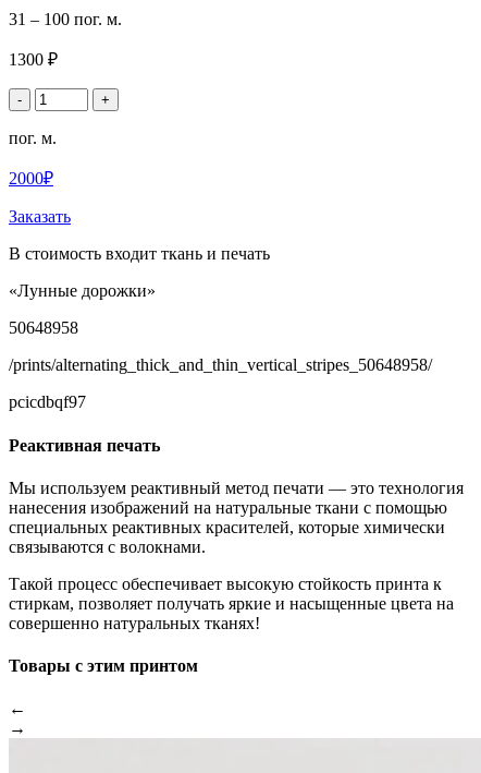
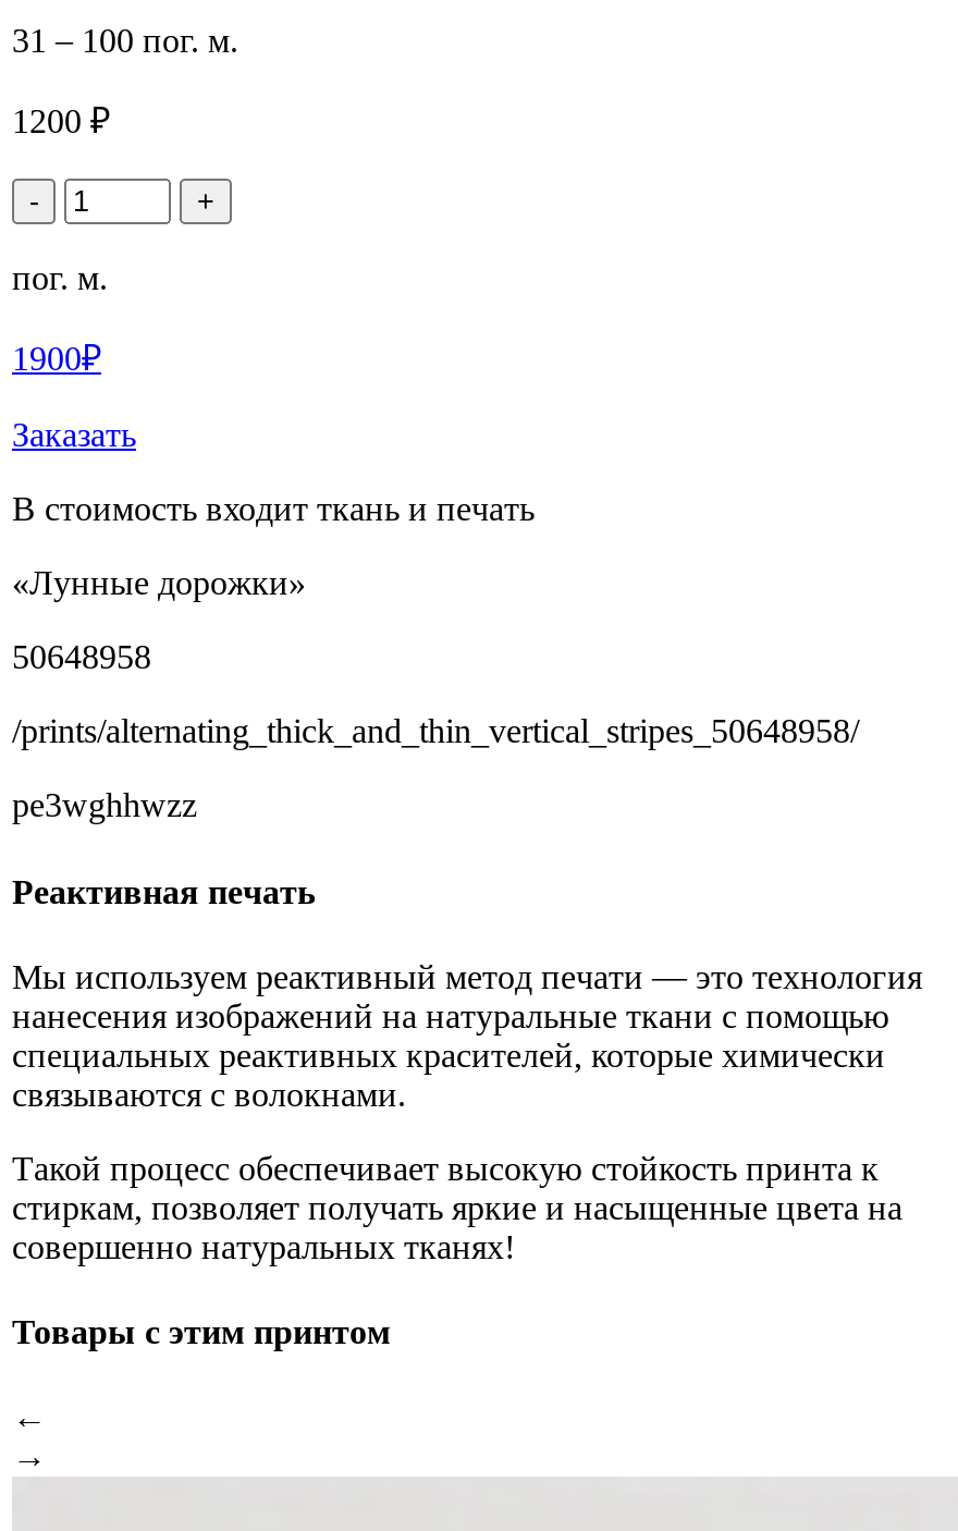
[9,50,58,69] 1300 ₽ -> [12,103,110,140] 1200 ₽
[9,169,53,188] 2000₽ -> [12,340,101,377] 1900₽
[9,393,86,411] pcicdbqf97 -> [12,787,197,824] pe3wghhwzz

